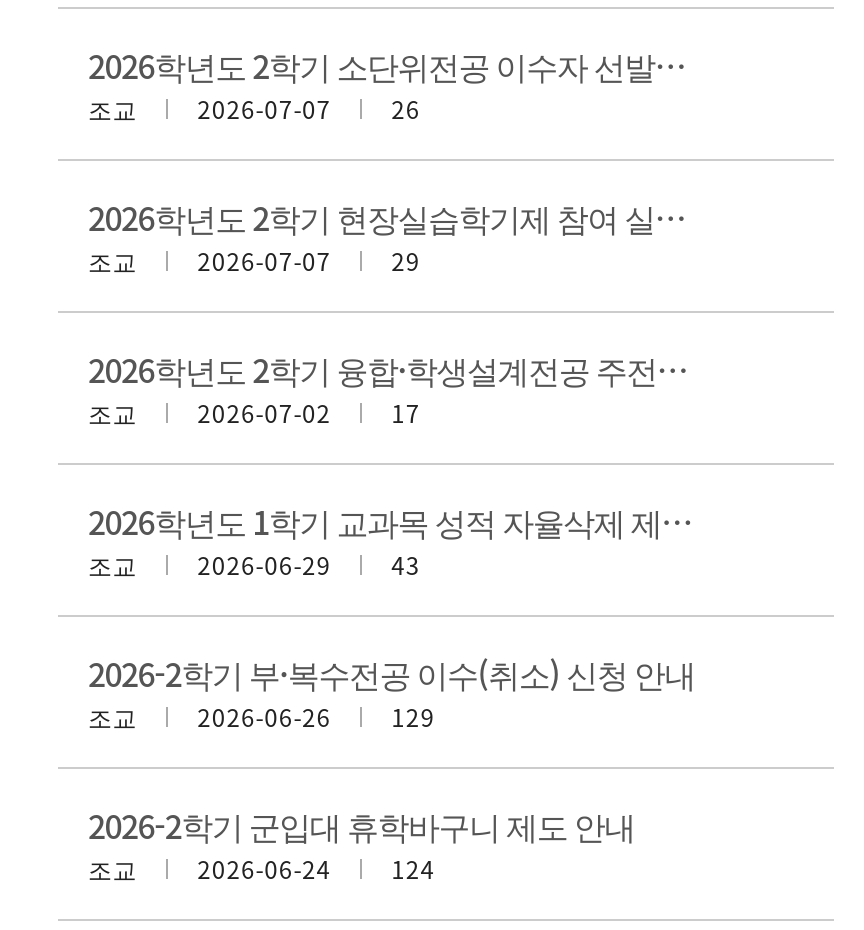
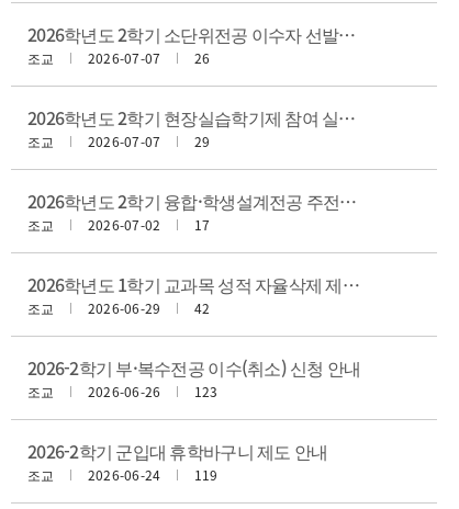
[88,546,420,582] 조교 2026-06-29 43 -> [27,298,210,318] 조교 2026-06-29 42
[88,698,435,734] 조교 2026-06-26 129 -> [27,381,218,401] 조교 2026-06-26 123
[88,850,435,886] 조교 2026-06-24 124 -> [27,465,218,484] 조교 2026-06-24 119

